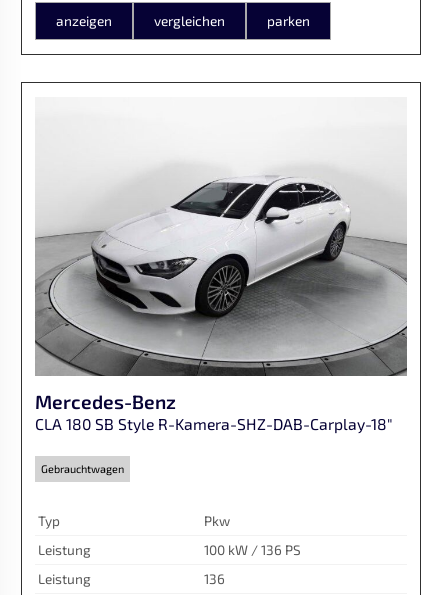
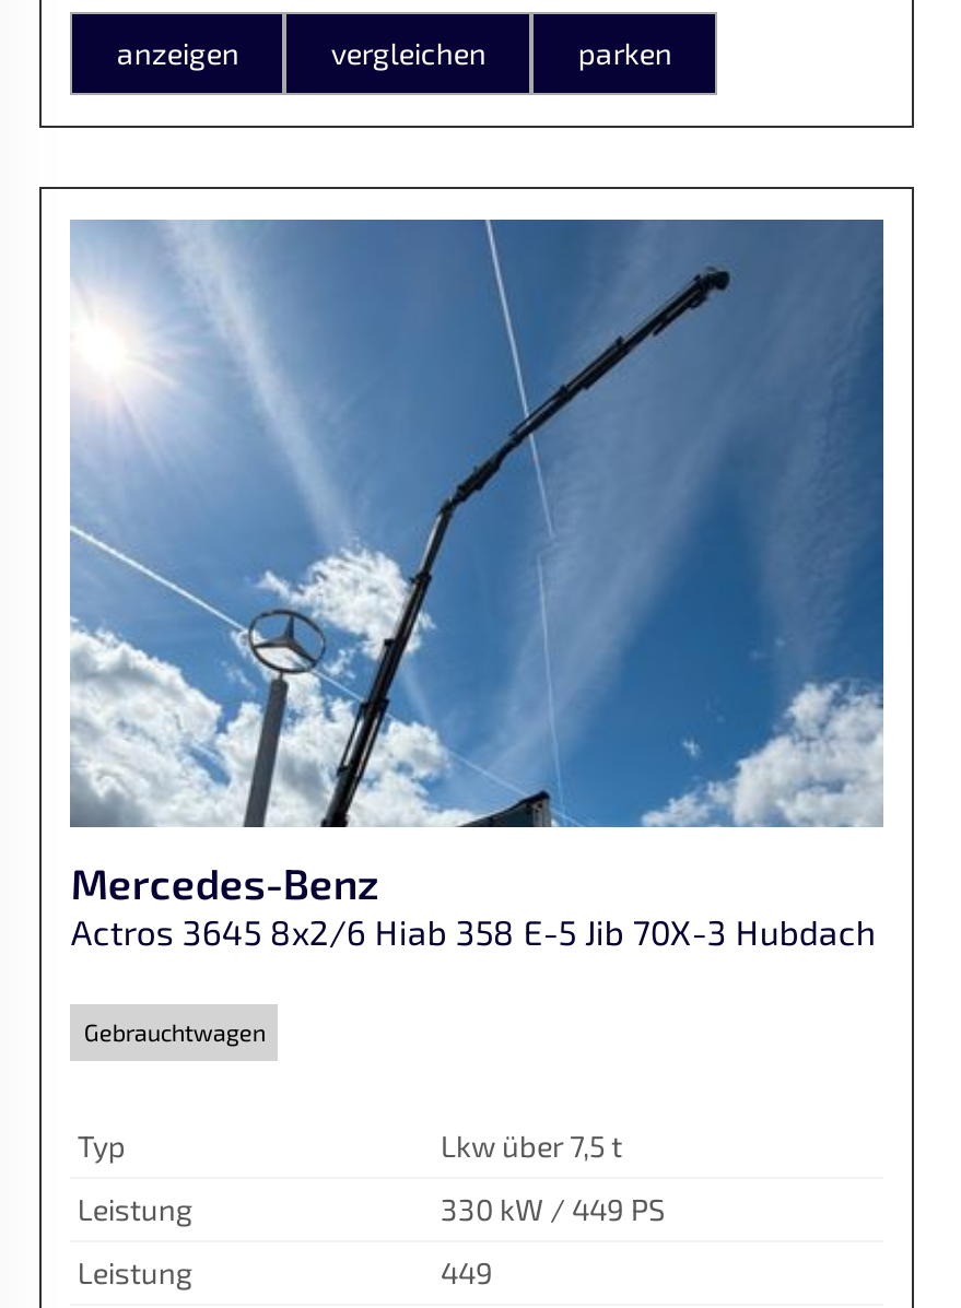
[34,97,407,432] [image] | CLA 180 SB Style R-Kamera-SHZ-DAB-Carplay-18" -> [70,217,886,953] [image] | Actros 3645 8x2/6 Hiab 358 E-5 Jib 70X-3 Hubdach
[204,512,230,529] Pkw -> [441,1127,622,1165] Lkw über 7,5 t
[204,541,301,558] 100 kW / 136 PS -> [441,1191,666,1228] 330 kW / 449 PS
[204,570,225,587] 136 -> [441,1254,493,1291] 449

